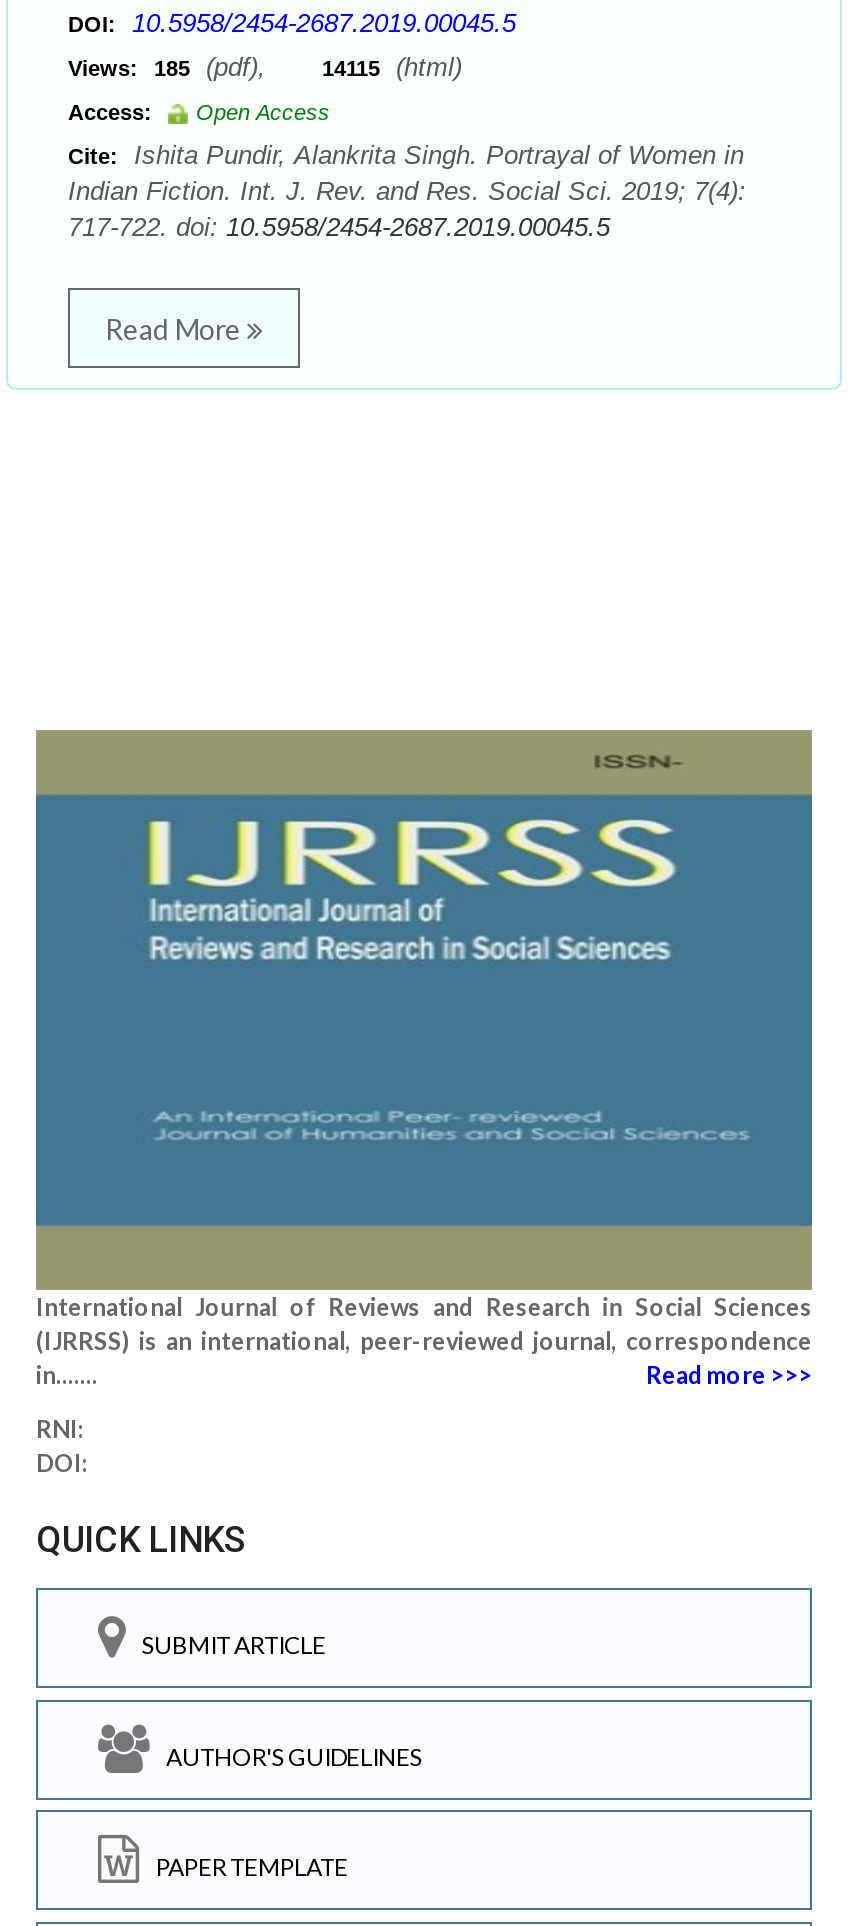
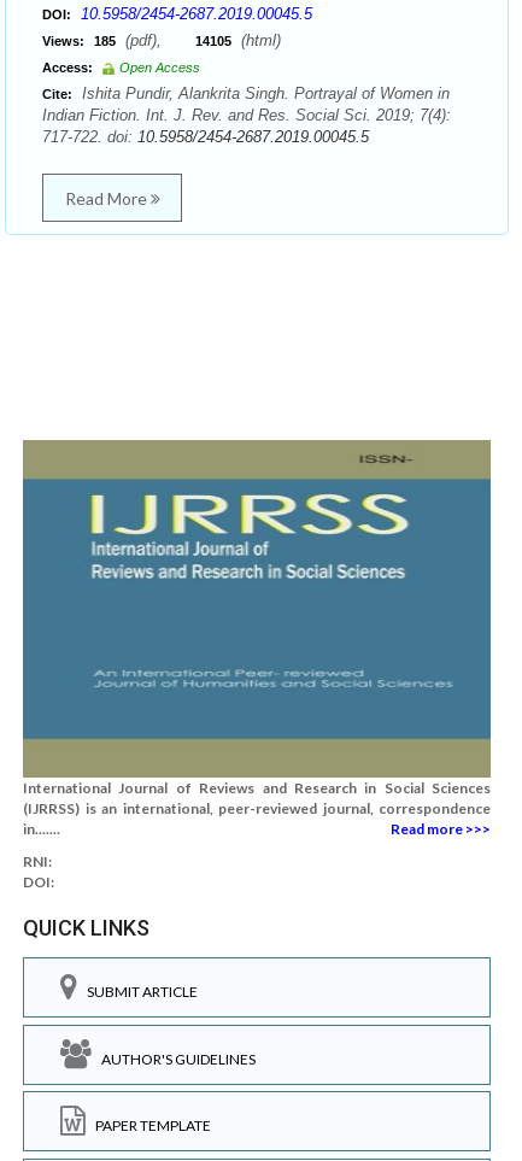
[68,52,462,82] Views: 185 (pdf), 14115 (html) -> [42,31,281,49] Views: 185 (pdf), 14105 (html)

